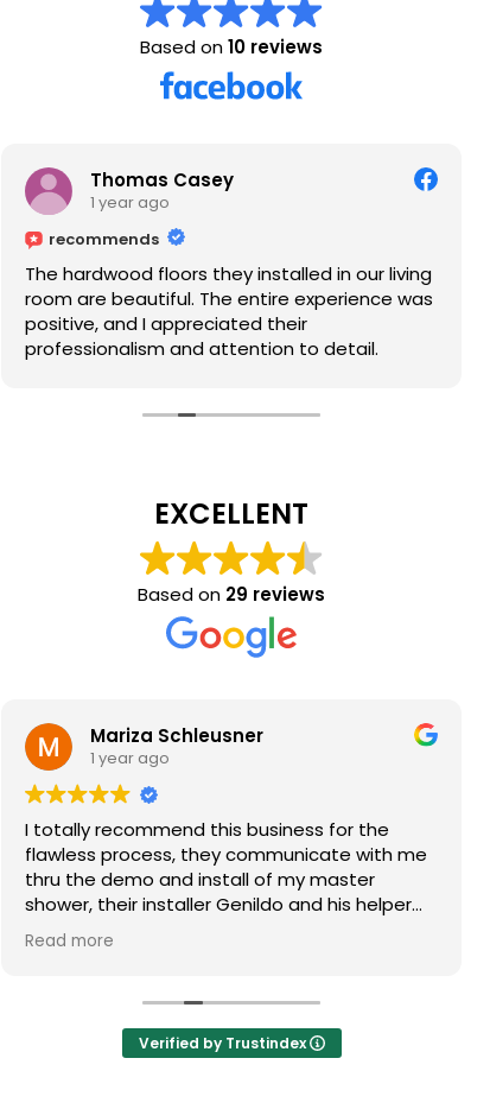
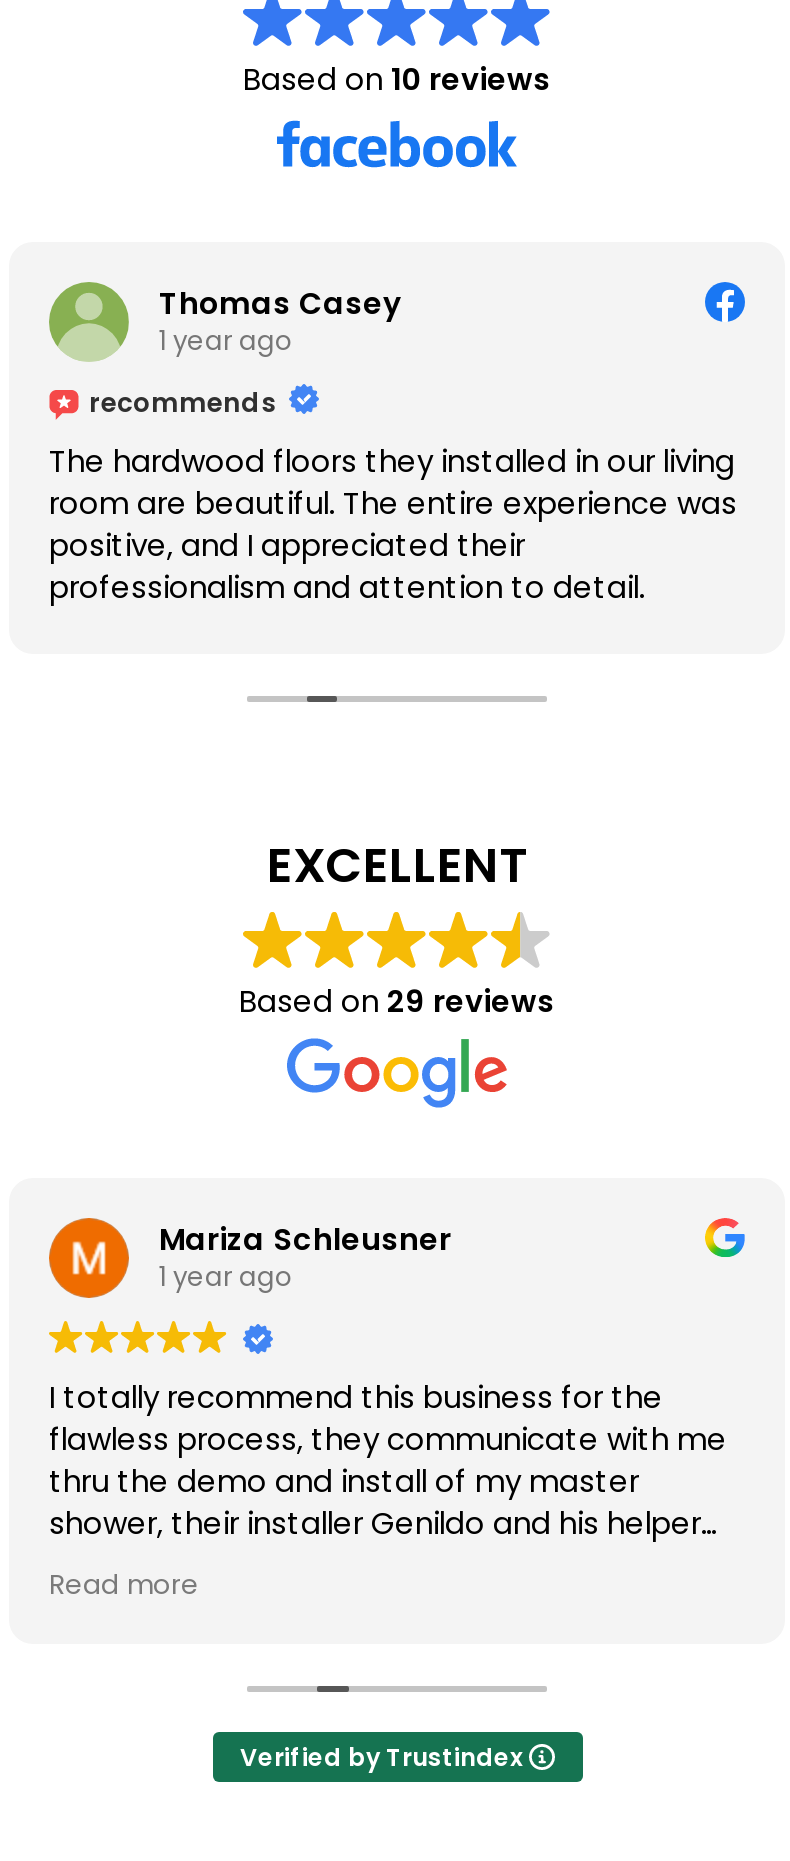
[24,167,72,215] [image] -> [49,282,129,362] [image]

